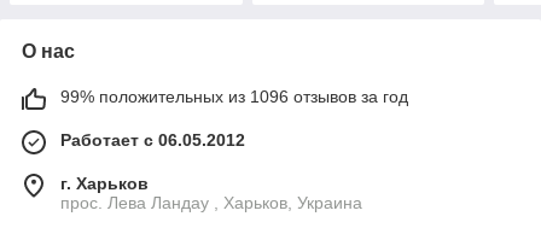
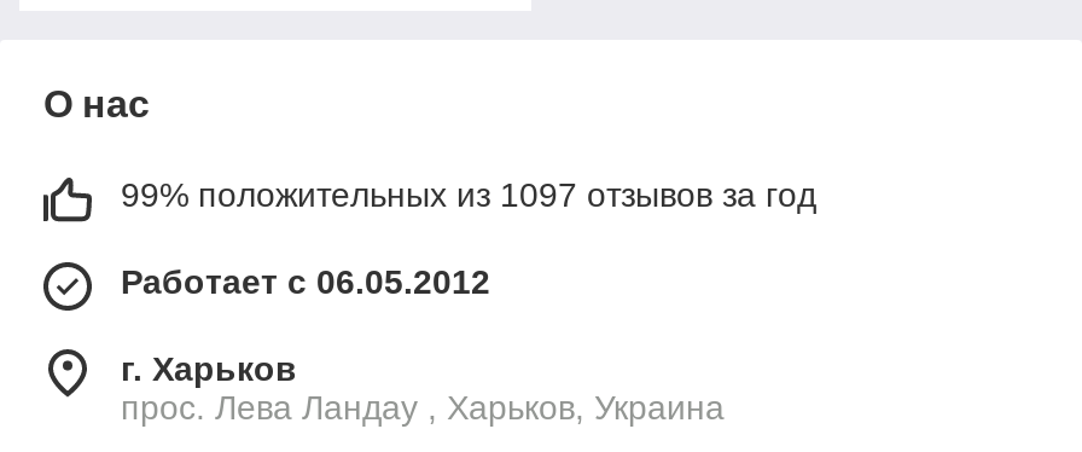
[60,87,408,107] 99% положительных из 1096 отзывов за год -> [121,176,816,215] 99% положительных из 1097 отзывов за год

